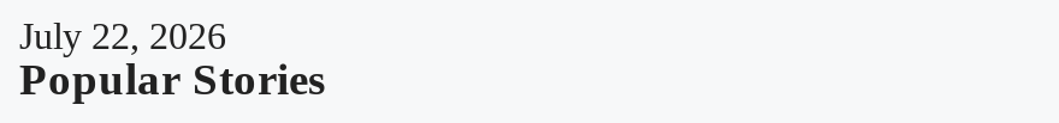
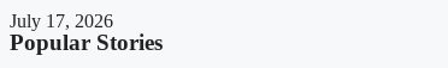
[19,16,226,57] July 22, 2026 -> [10,11,113,31] July 17, 2026

